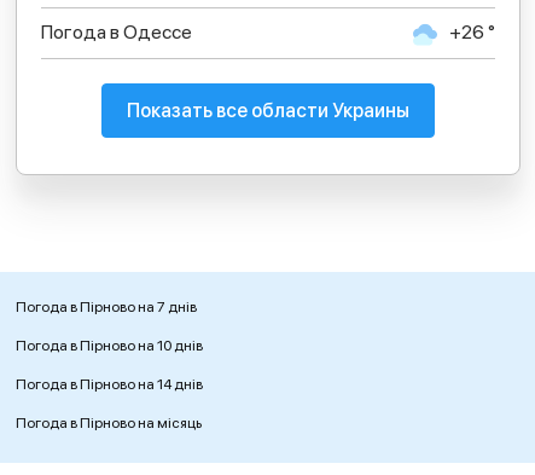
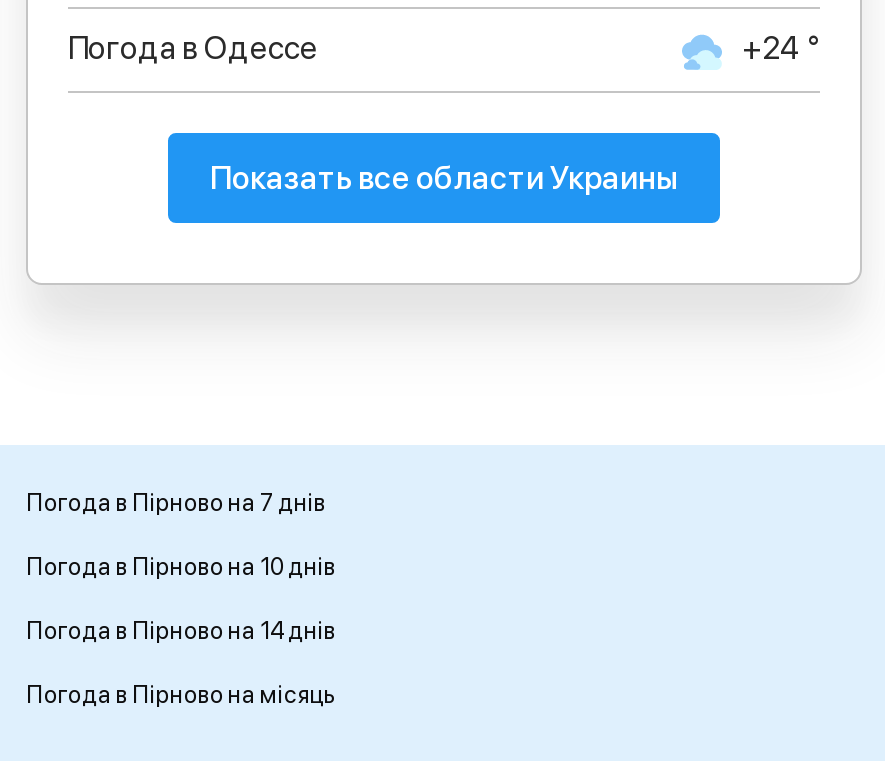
[449,21,495,44] +26 ° -> [742,29,820,67] +24 °

